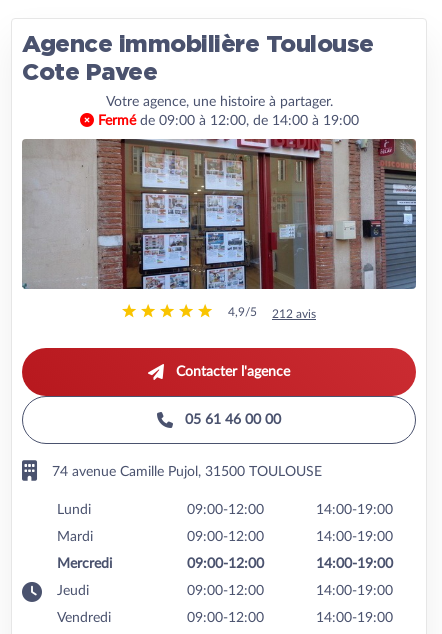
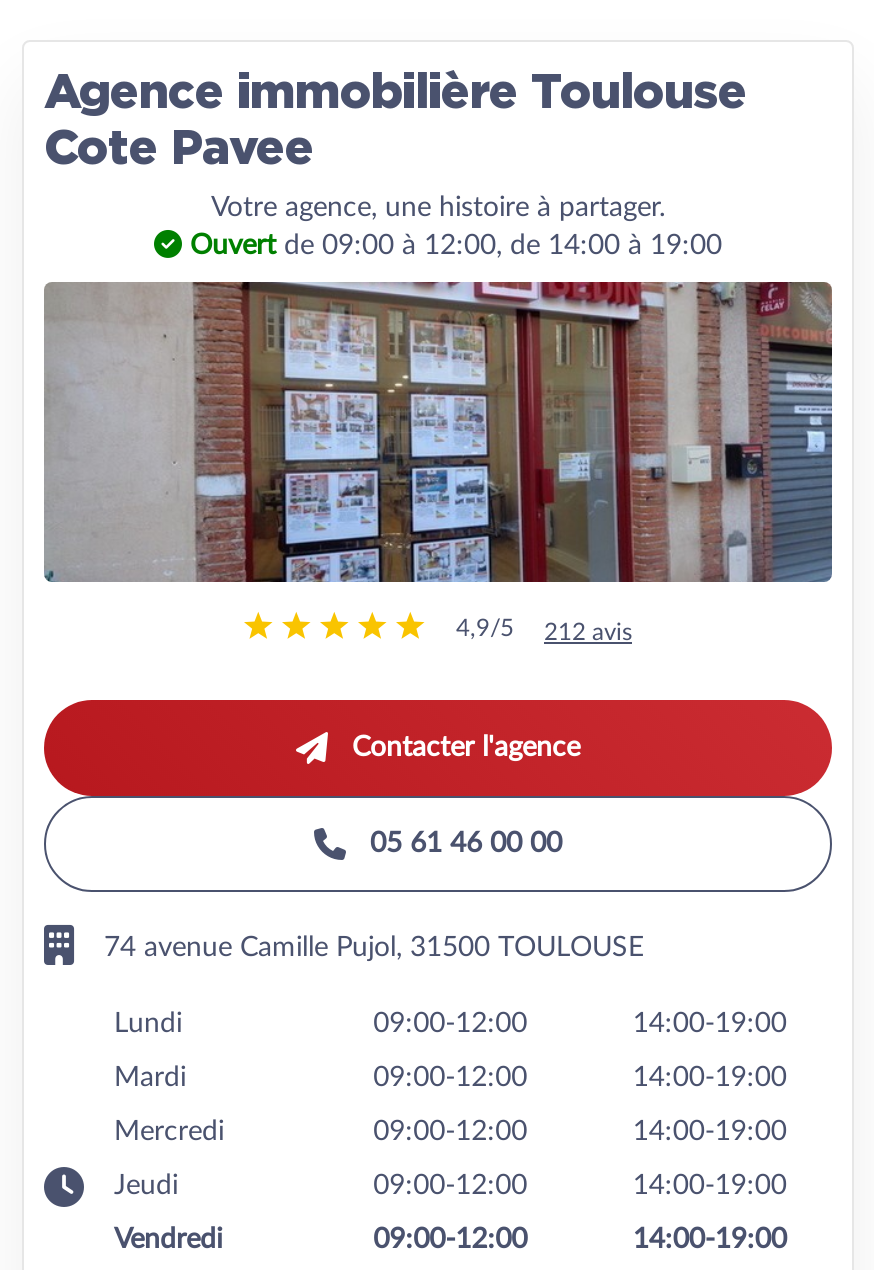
[93,114,358,128] Fermé de 09:00 à 12:00, de 14:00 à 19:00 -> [182,232,722,260] Ouvert de 09:00 à 12:00, de 14:00 à 19:00

